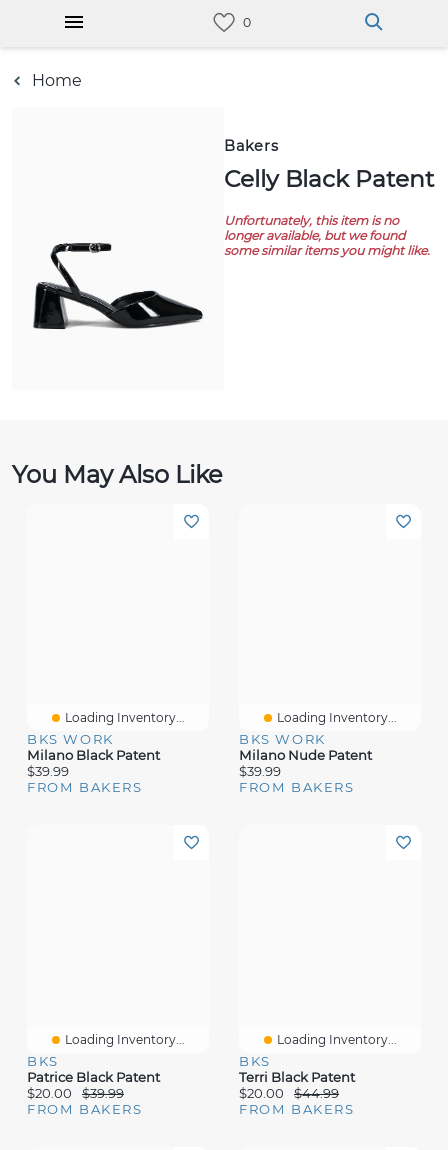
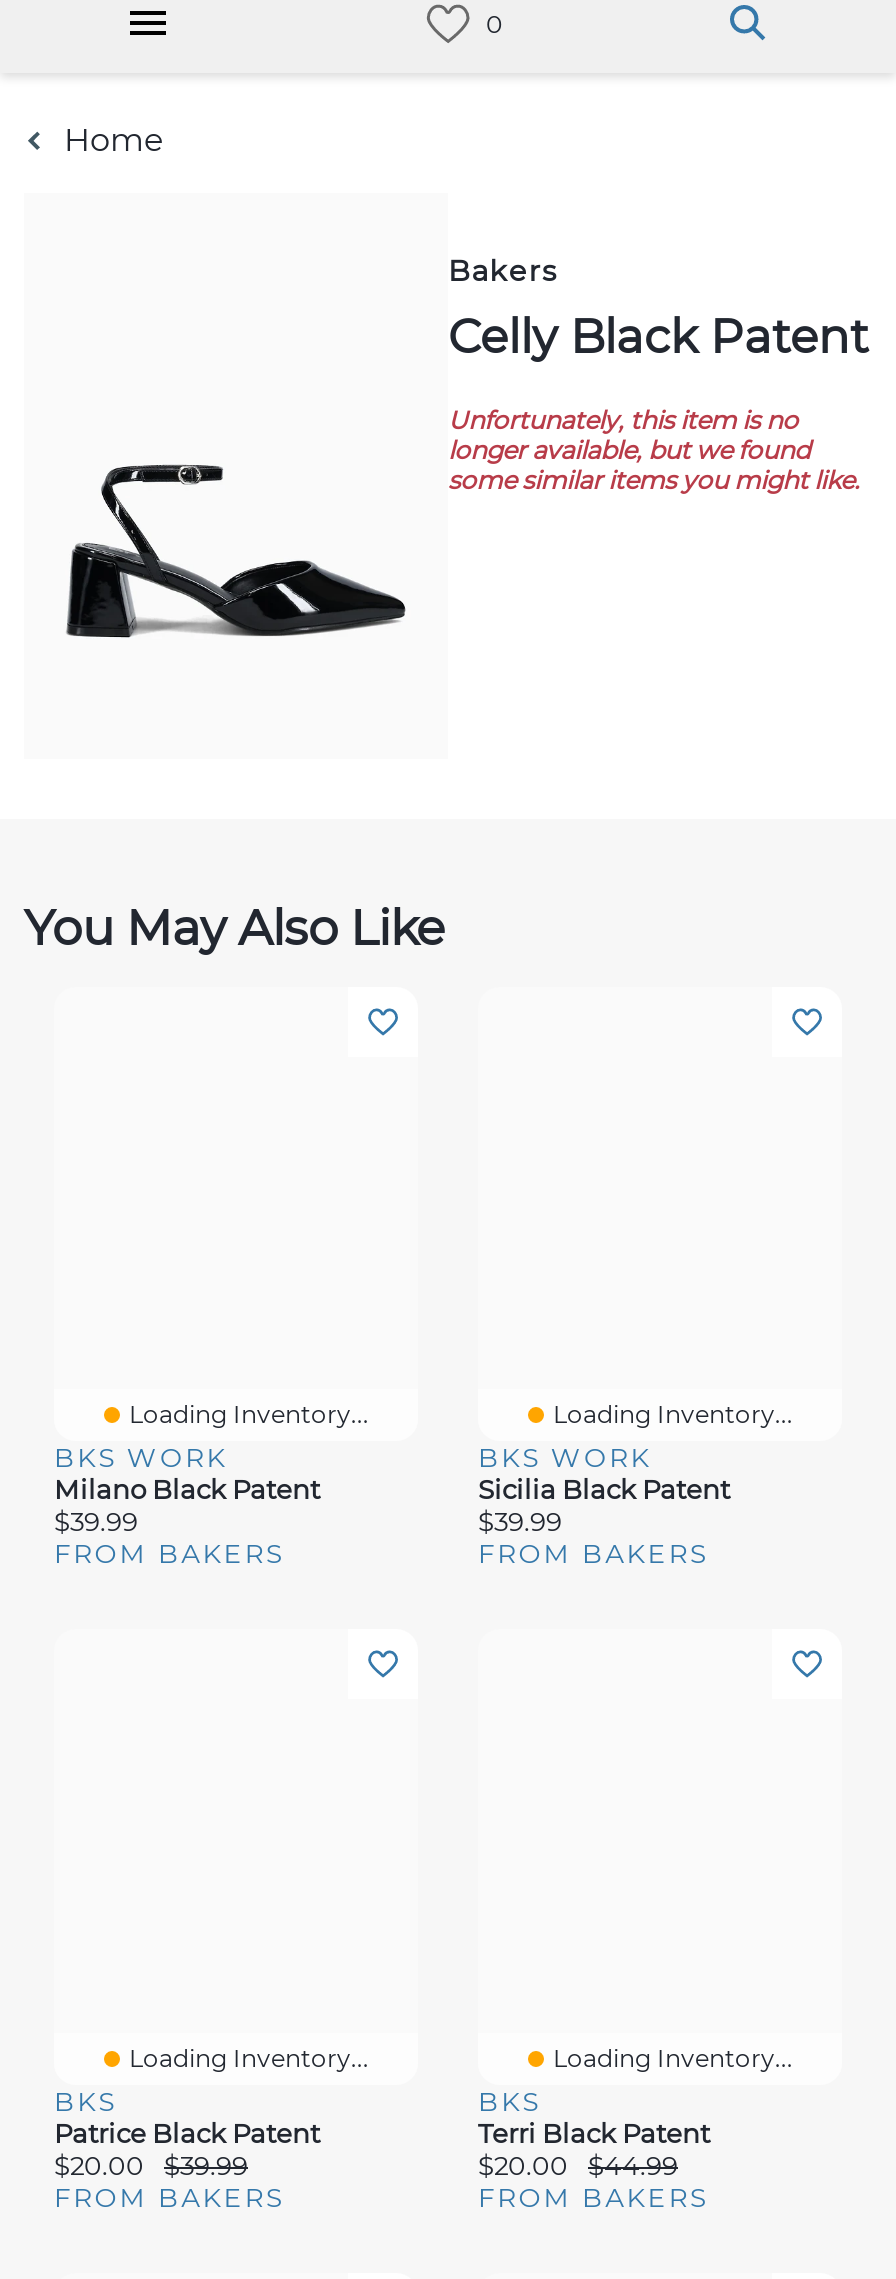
[239,747,372,763] Milano Nude Patent -> [478,1473,730,1505] Sicilia Black Patent

